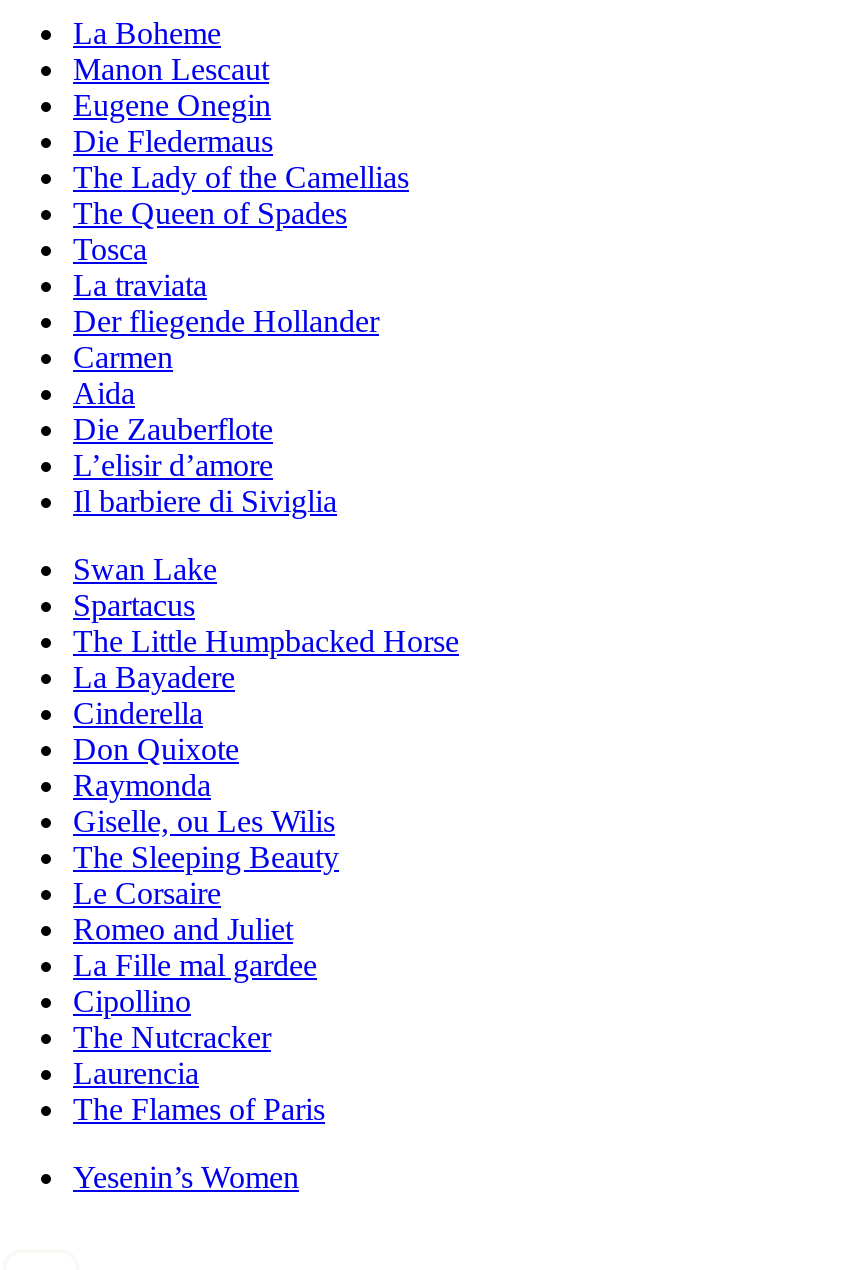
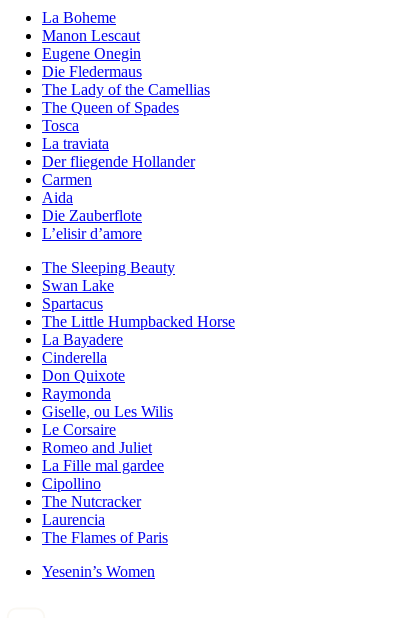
[73,484,337,518] Il barbiere di Siviglia -> none
moved [73,840,339,874] -> [42,259,175,276]: The Sleeping Beauty

